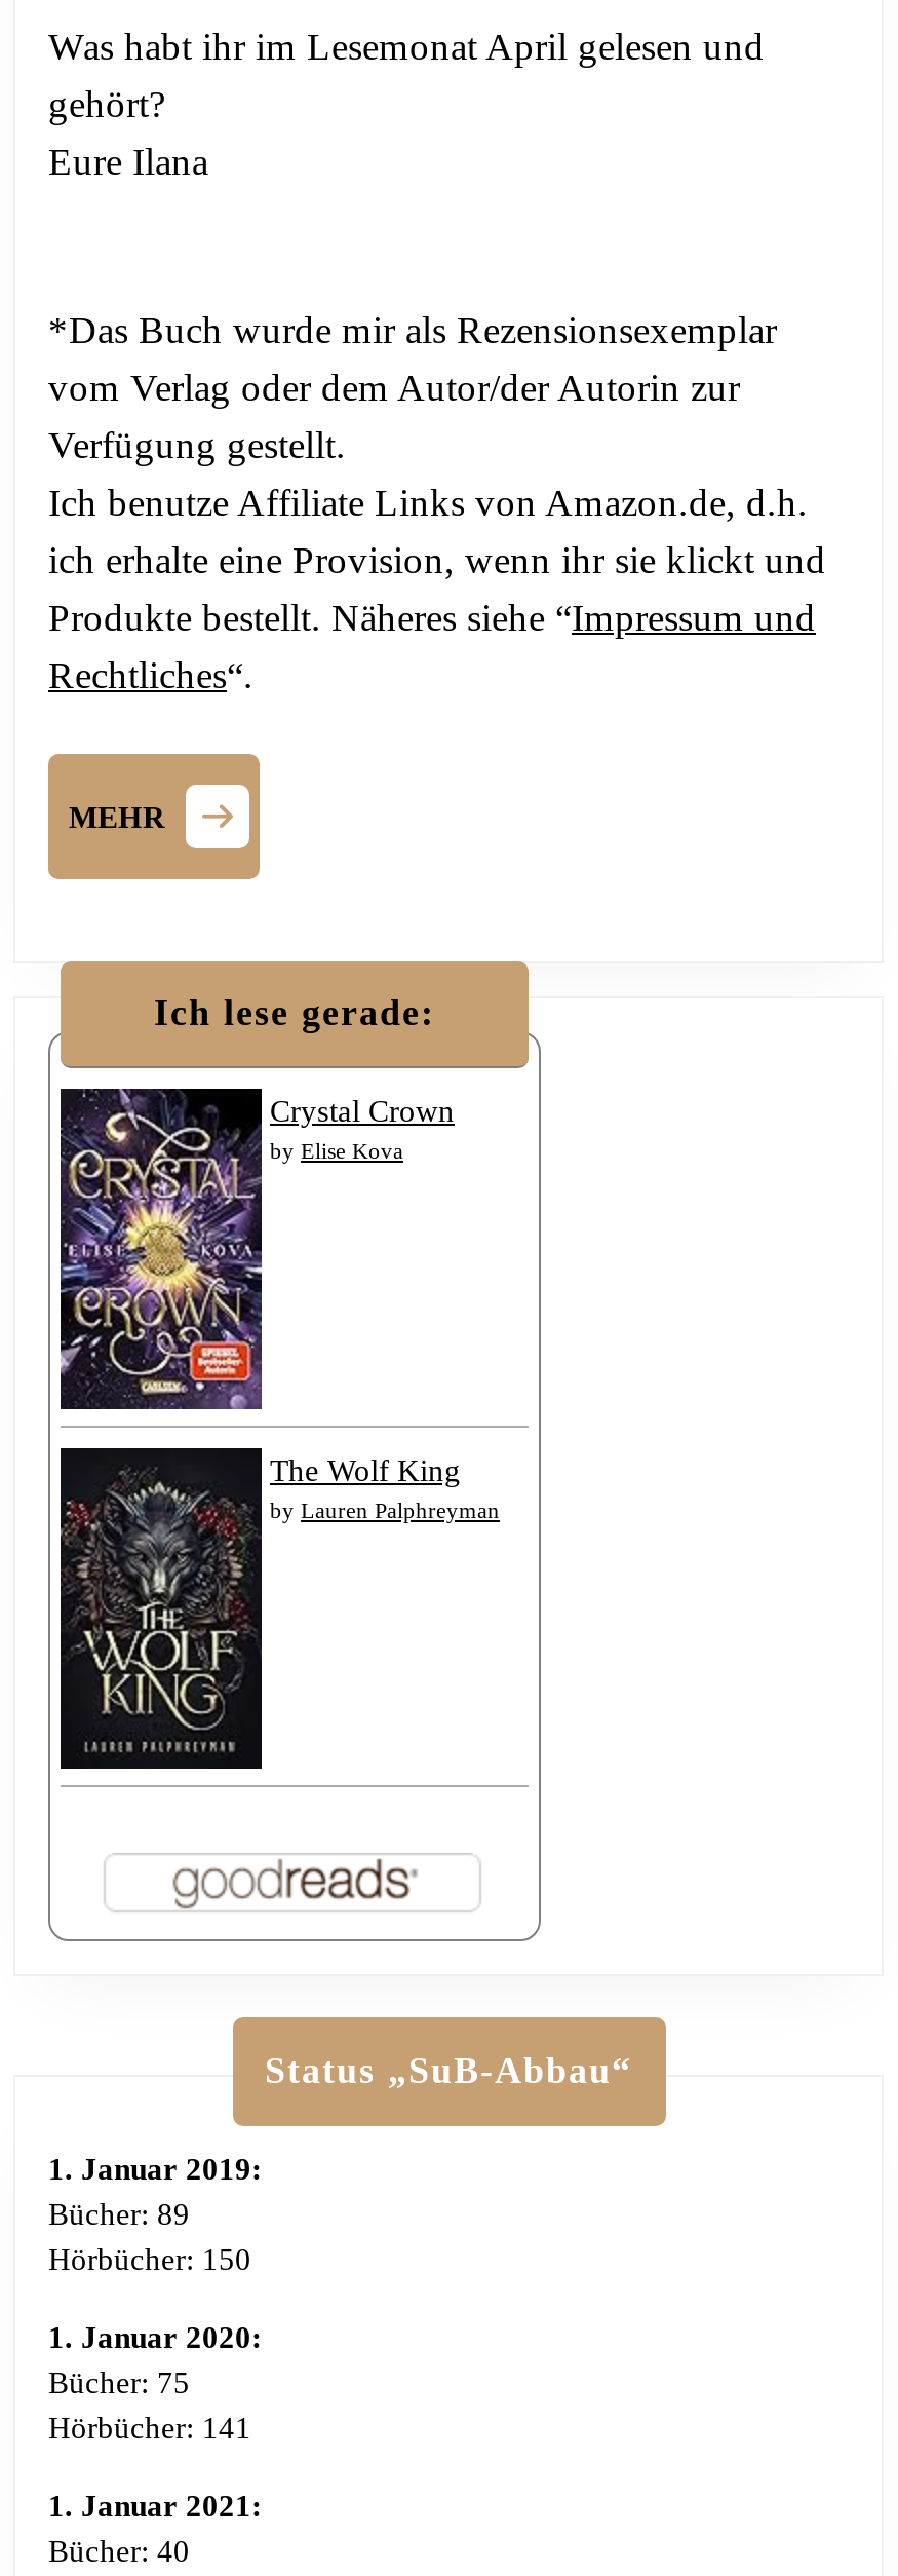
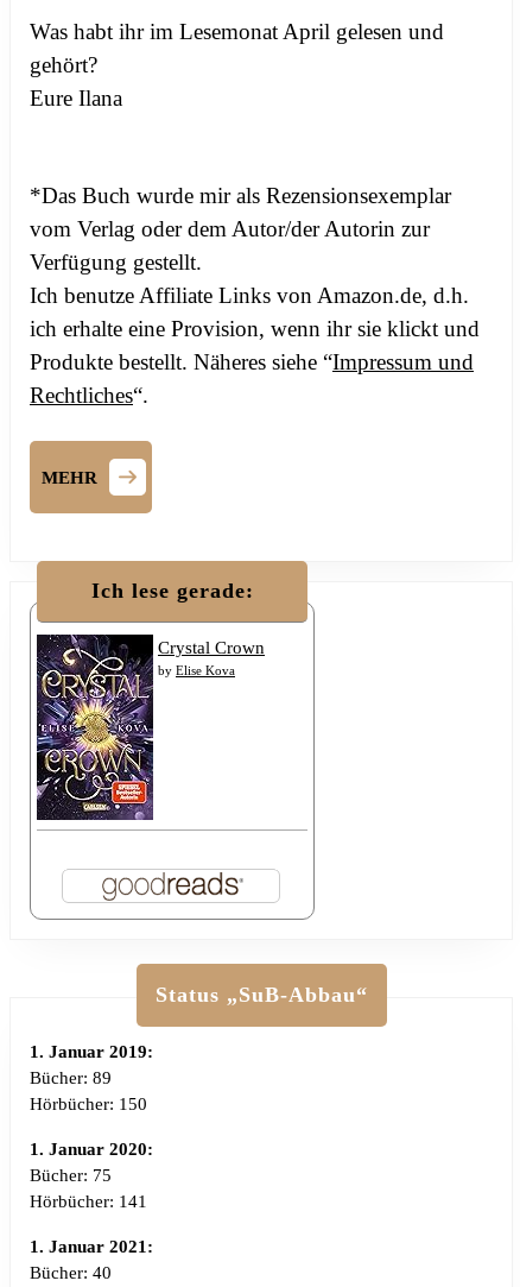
[58,1450,500,1771] [image] | The Wolf King | by Lauren Palphreyman -> none

